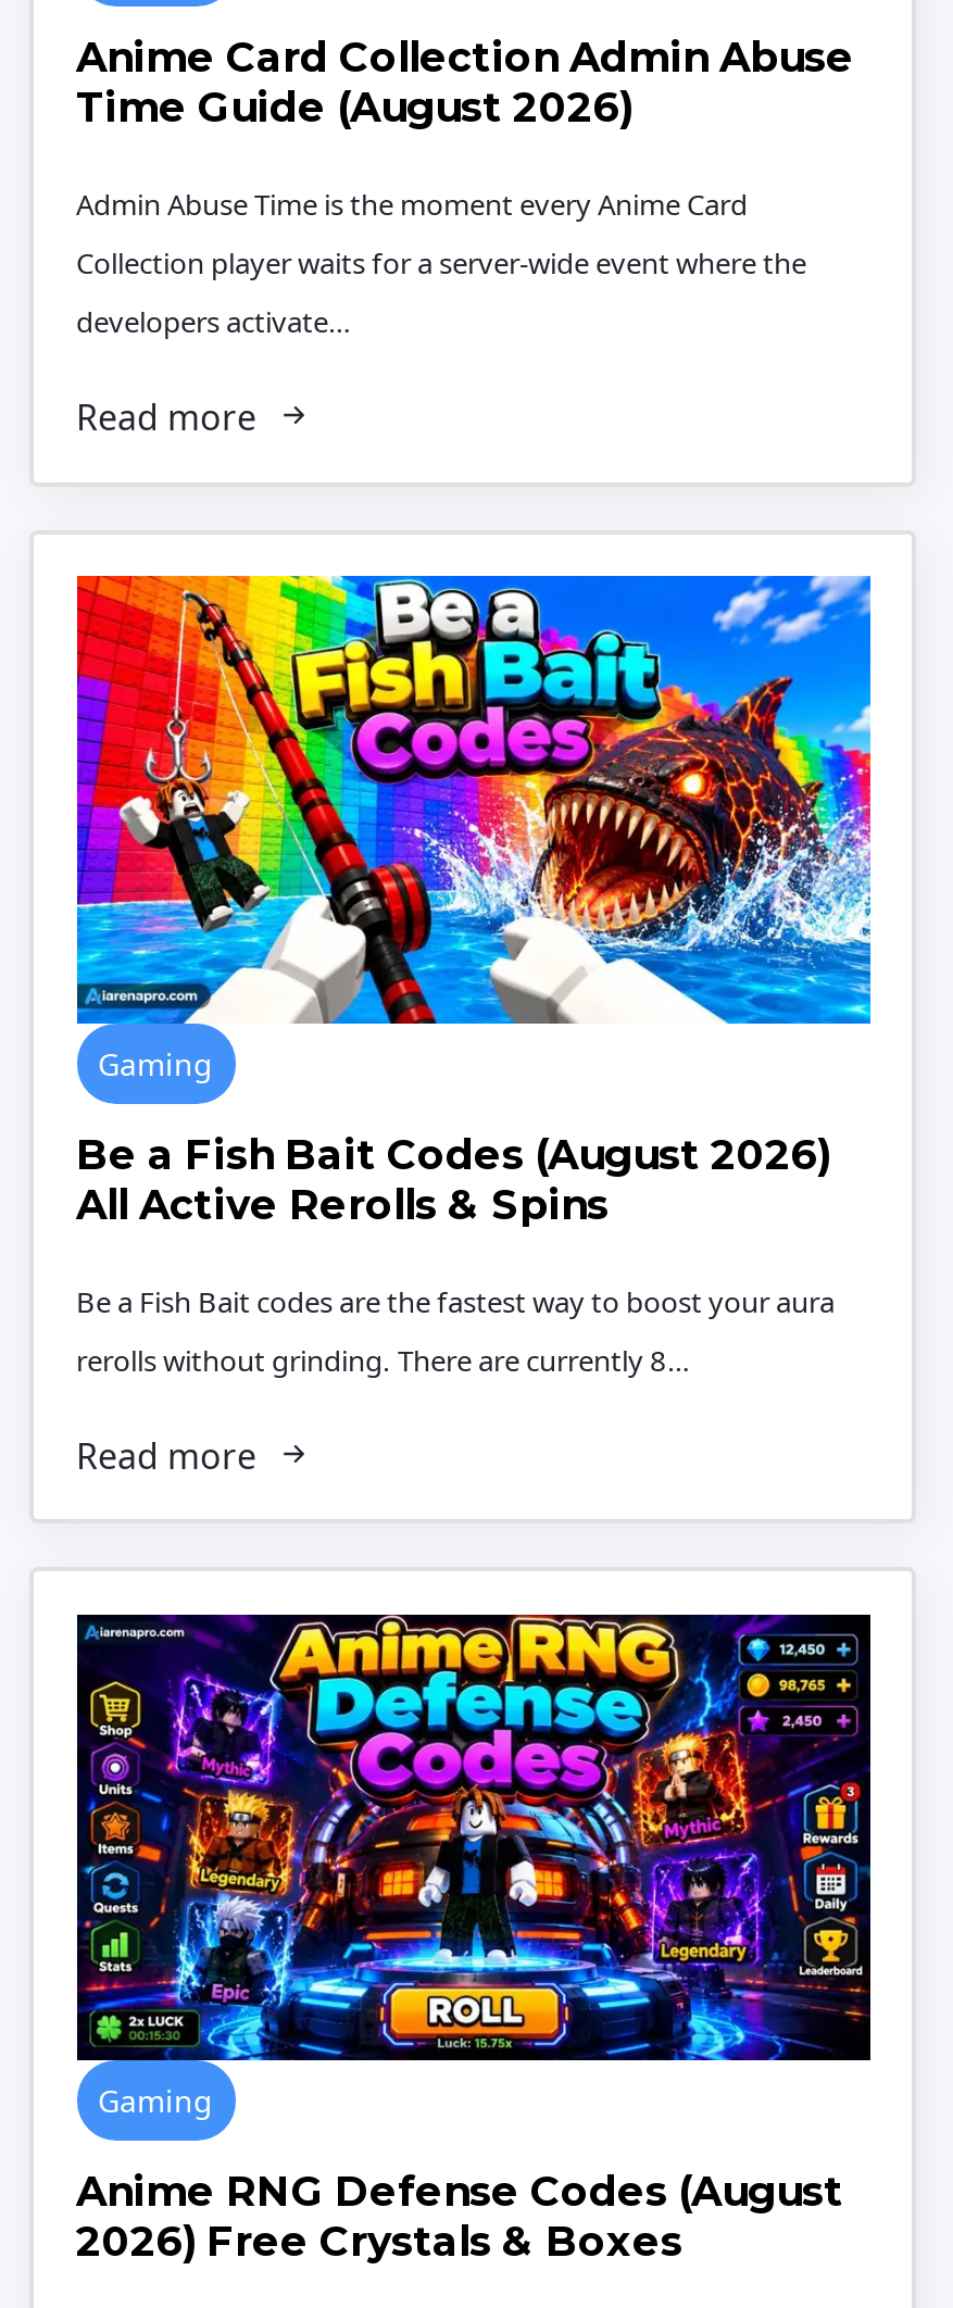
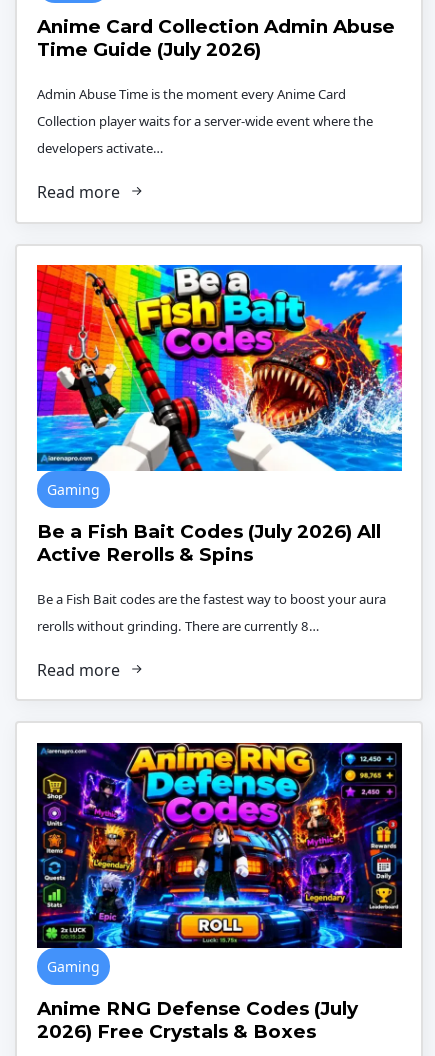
[76,83,632,133] Time Guide (August 2026) -> [36,38,260,61] Time Guide (July 2026)
[76,1129,830,1229] Be a Fish Bait Codes (August 2026) | All Active Rerolls & Spins -> [36,520,380,566] Be a Fish Bait Codes (July 2026) All | Active Rerolls & Spins
[76,2167,843,2217] Anime RNG Defense Codes (August -> [36,997,357,1020] Anime RNG Defense Codes (July

